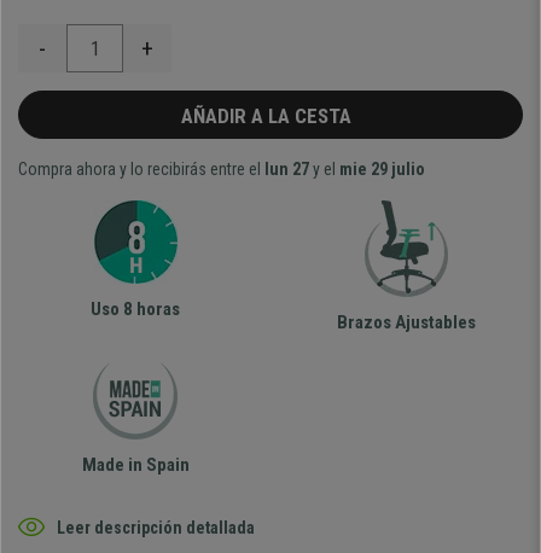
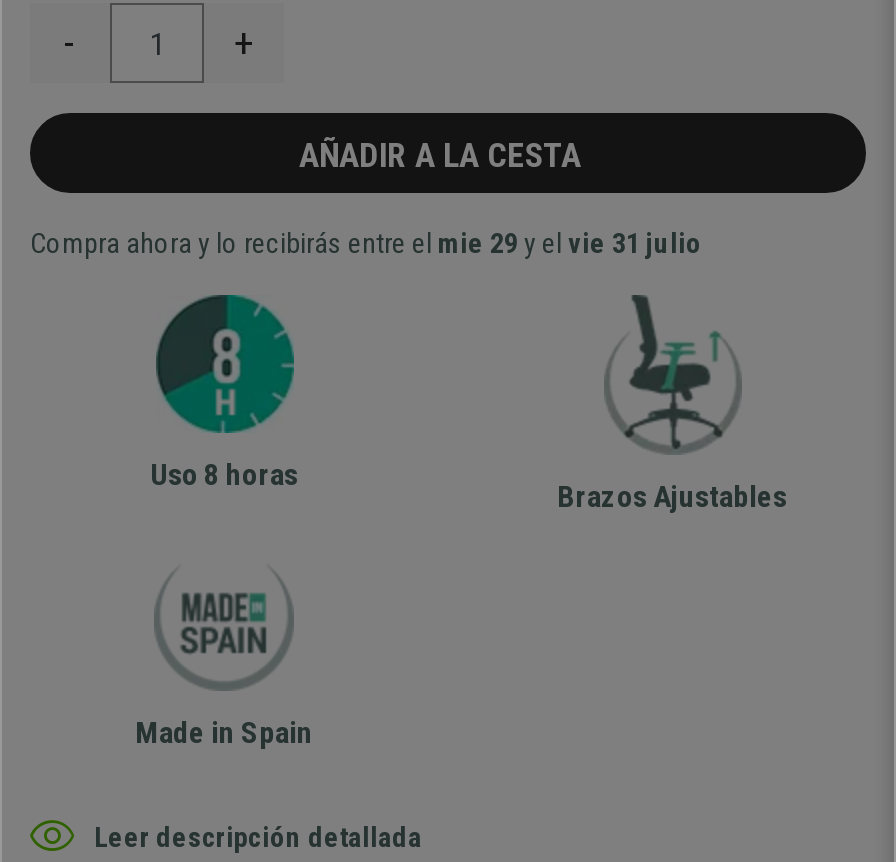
[18,159,425,179] Compra ahora y lo recibirás entre el lun 27 y el mie 29 julio -> [30,227,702,259] Compra ahora y lo recibirás entre el mie 29 y el vie 31 julio

